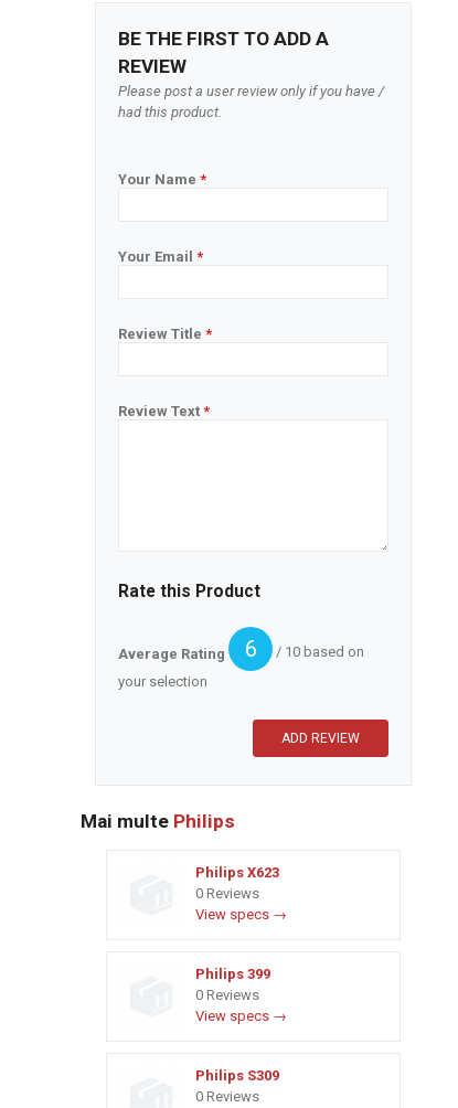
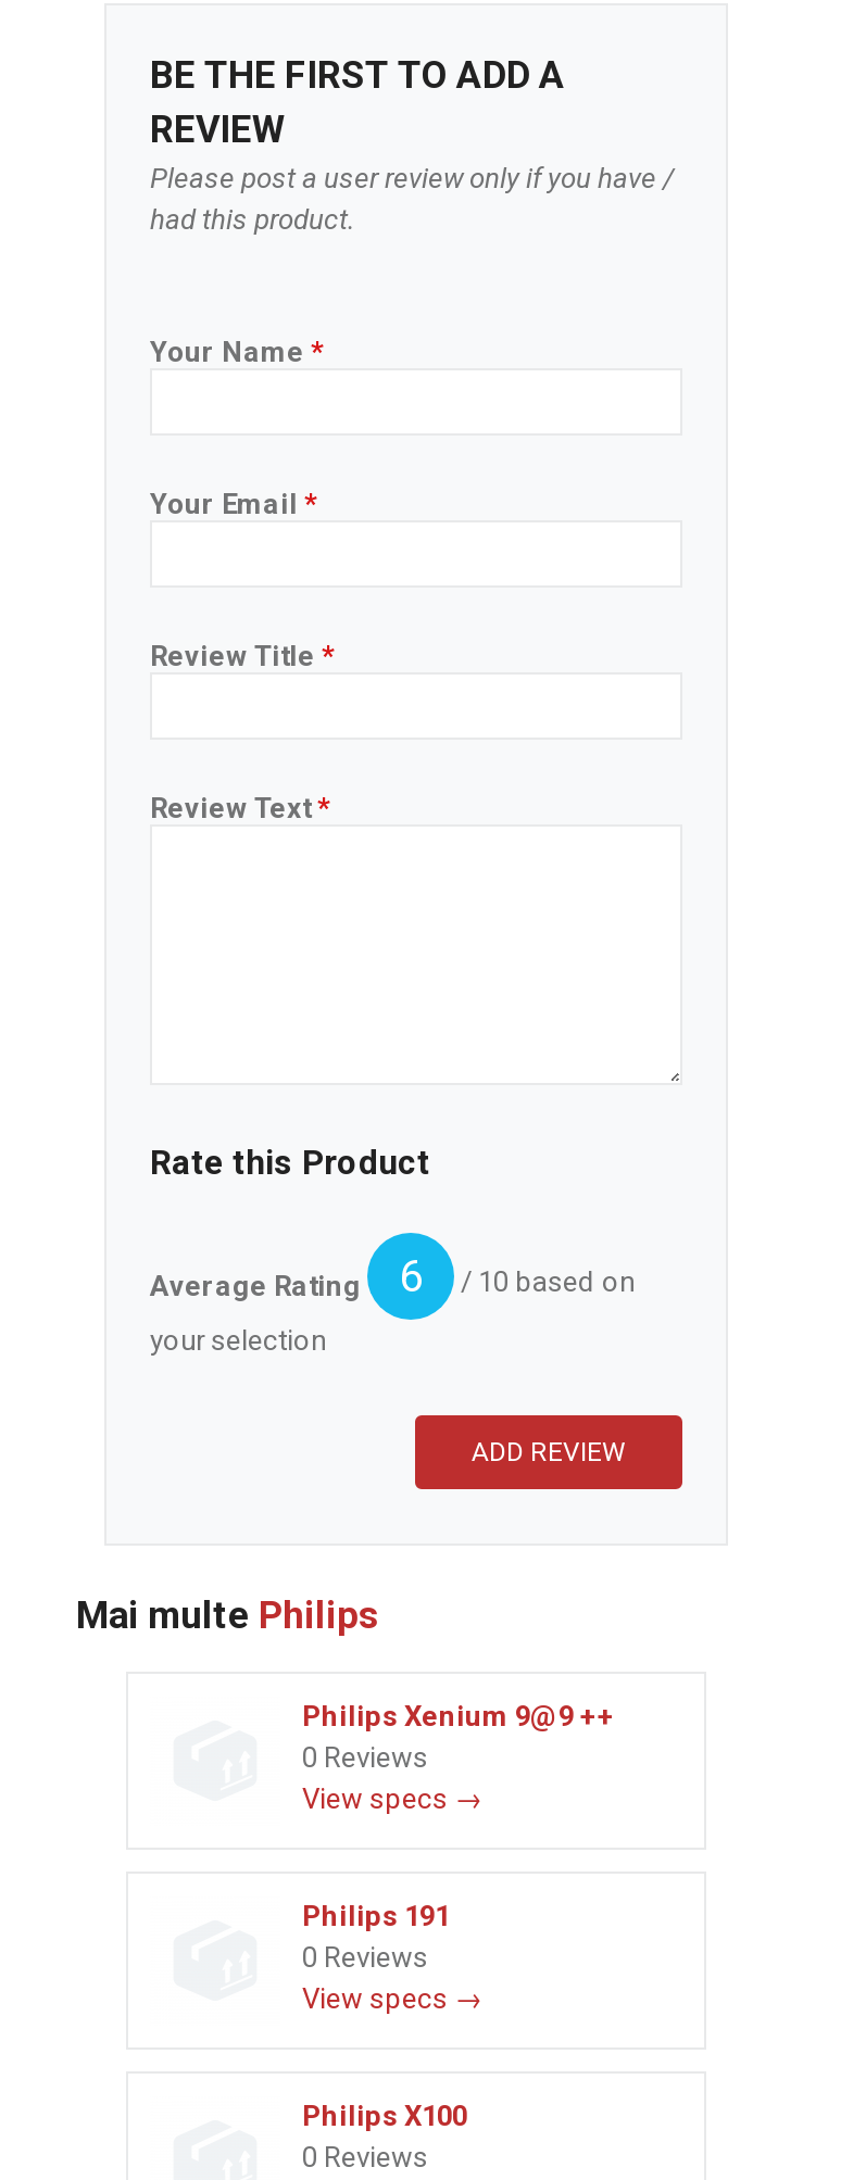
[195,864,279,881] Philips X623 -> [302,1700,615,1732] Philips Xenium 9@9 ++
[195,966,270,982] Philips 399 -> [302,1900,450,1932] Philips 191
[195,1067,279,1084] Philips S309 -> [302,2100,467,2132] Philips X100

